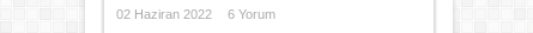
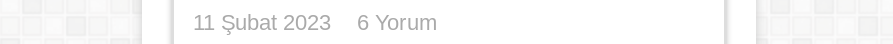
[116,8,275,22] 02 Haziran 2022 6 Yorum -> [193,11,437,35] 11 Şubat 2023 6 Yorum

